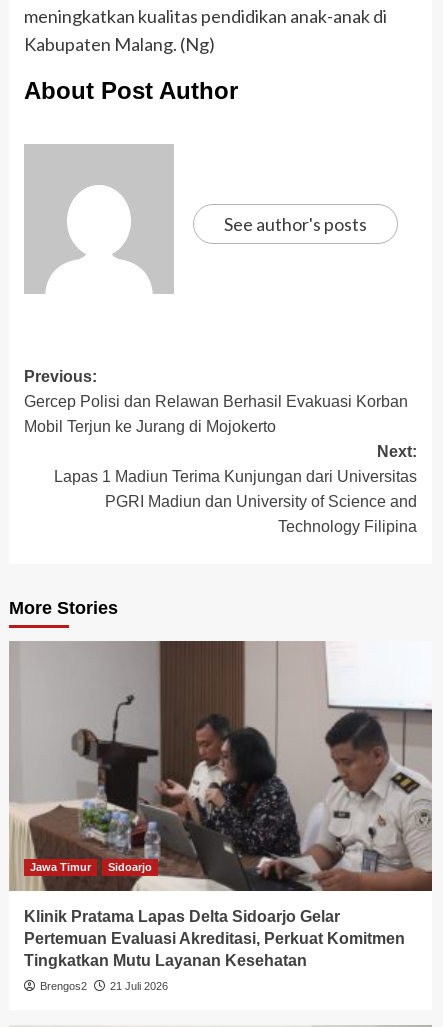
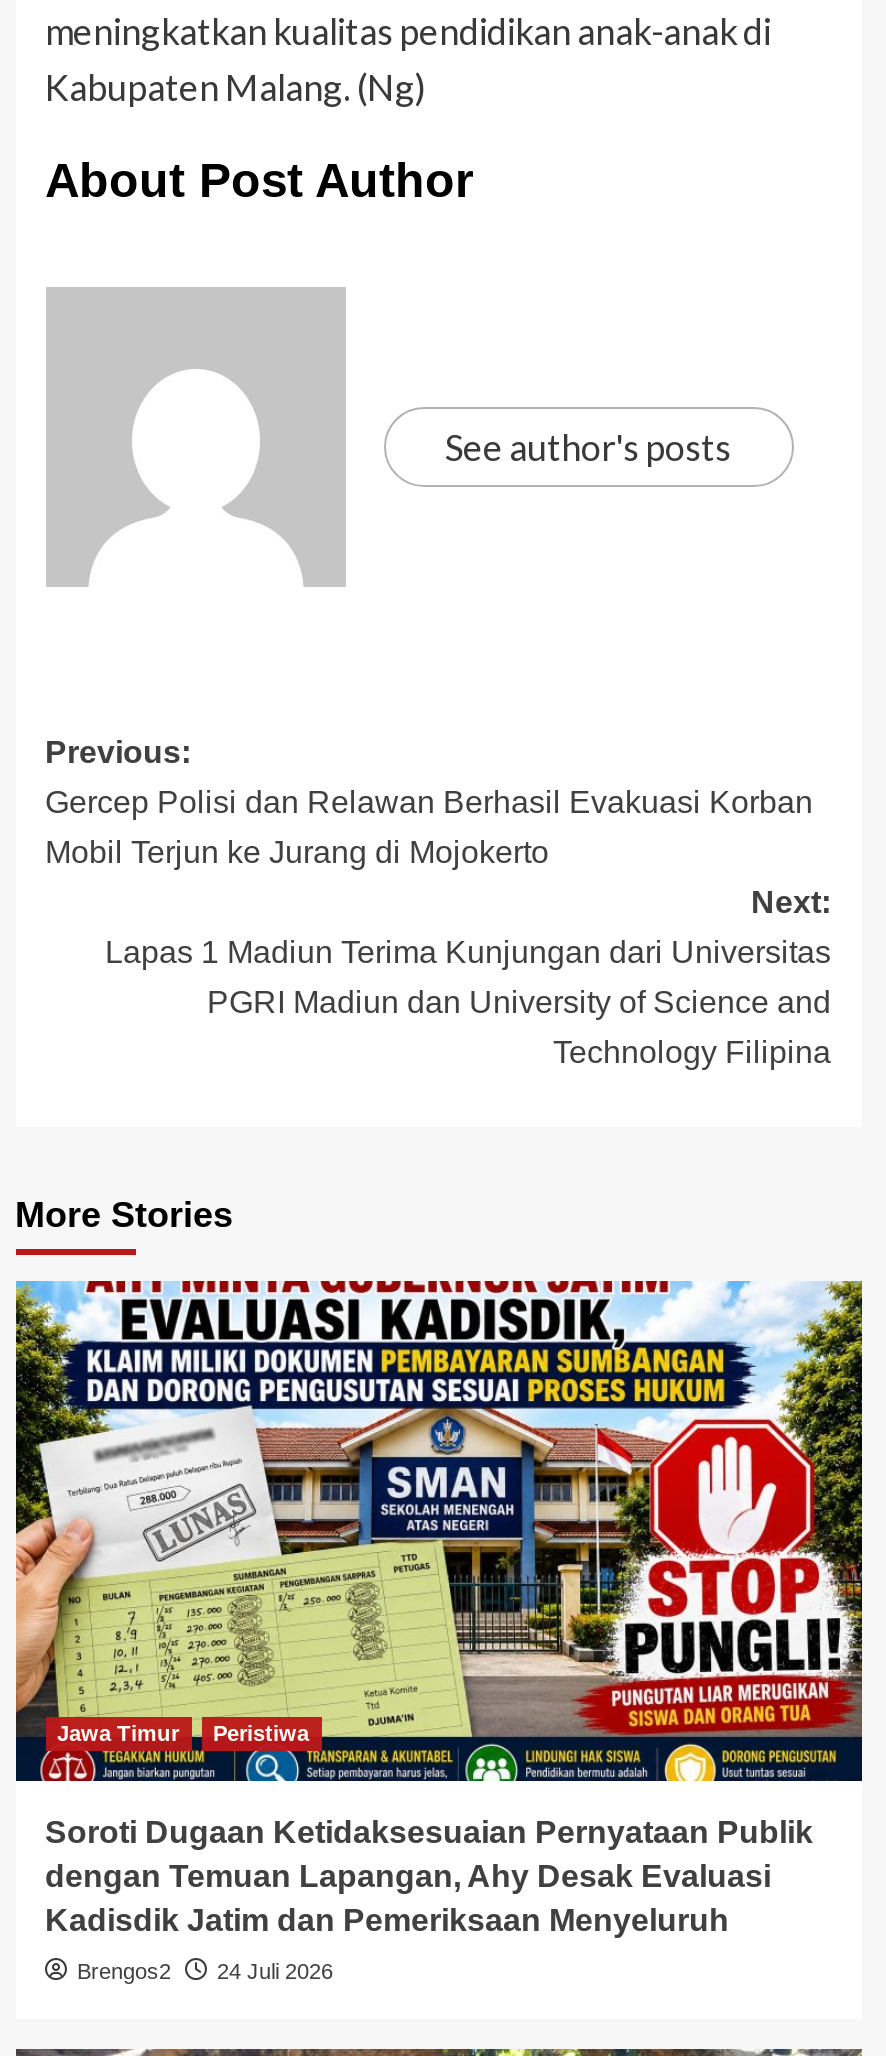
[9,640,433,892] [image] | Sidoarjo -> [16,1278,864,1784] [image] | Peristiwa
[23,907,404,968] Klinik Pratama Lapas Delta Sidoarjo Gelar | Pertemuan Evaluasi Akreditasi, Perkuat Komitmen | Tingkatkan Mutu Layanan Kesehatan -> [45,1815,813,1937] Soroti Dugaan Ketidaksesuaian Pernyataan Publik | dengan Temuan Lapangan, Ahy Desak Evaluasi | Kadisdik Jatim dan Pemeriksaan Menyeluruh
[39,979,167,991] Brengos2 21 Juli 2026 -> [77,1959,333,1983] Brengos2 24 Juli 2026

